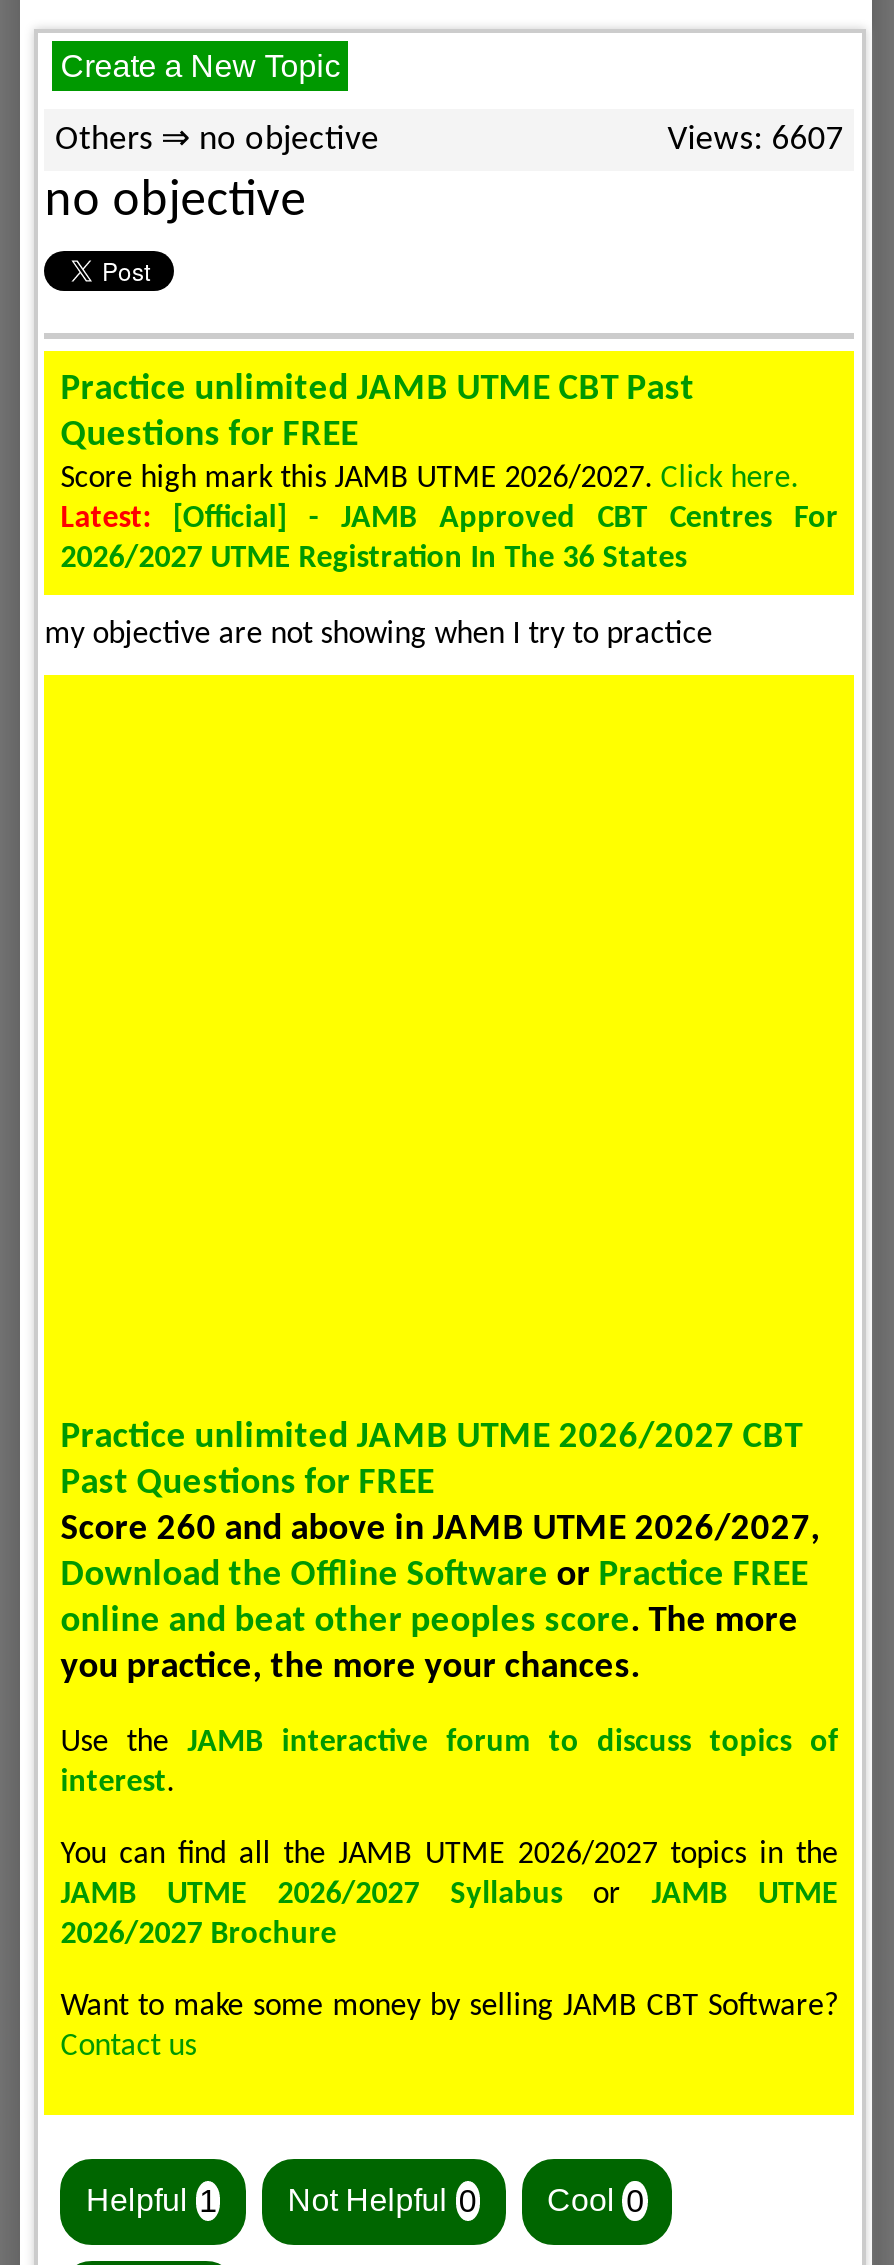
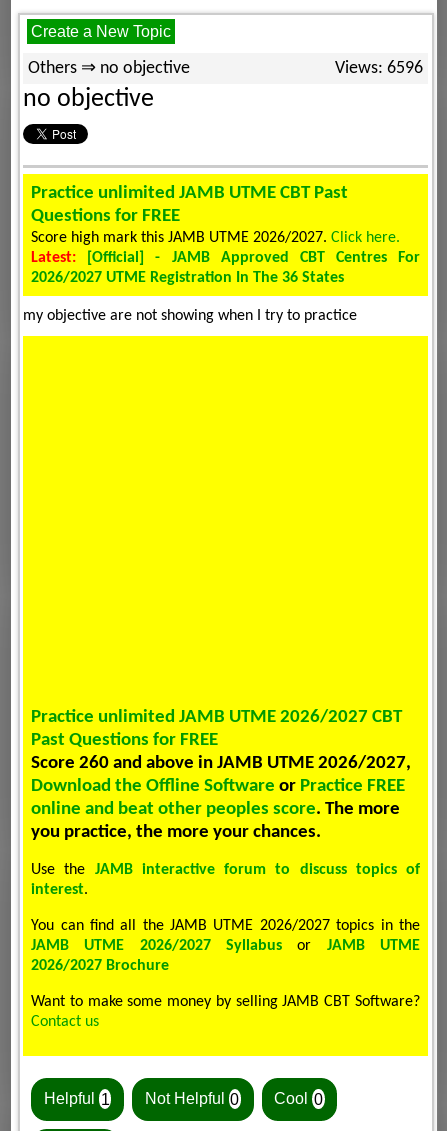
[667,123,843,157] Views: 6607 -> [335,60,423,77] Views: 6596

